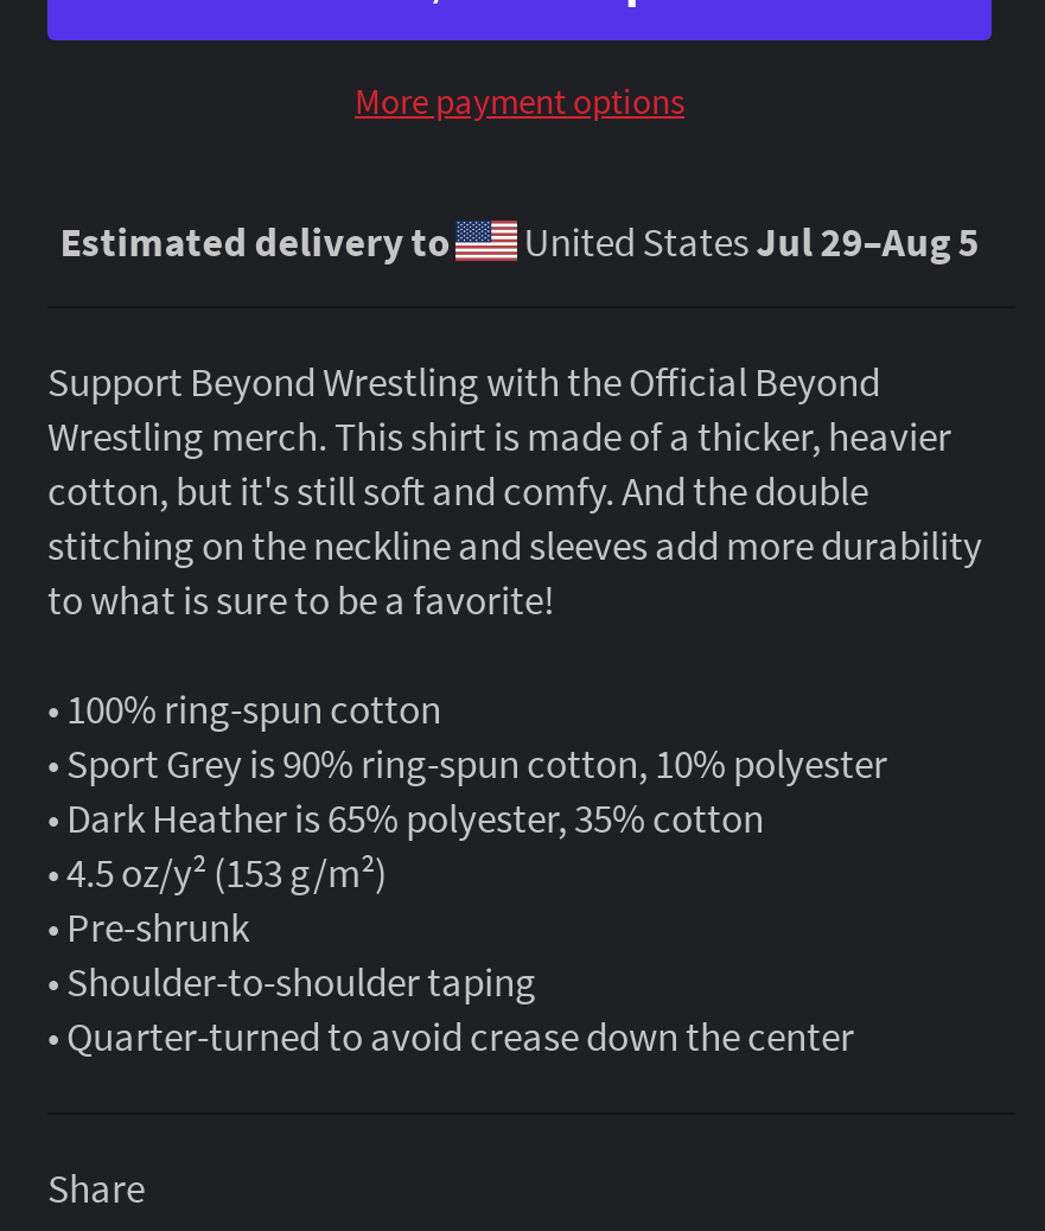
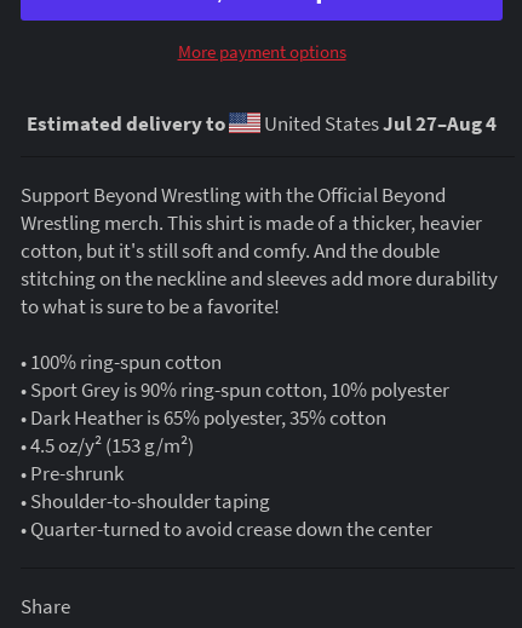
[517,215,979,267] United StatesJul 29–Aug 5 -> [260,110,496,136] United StatesJul 27–Aug 4

